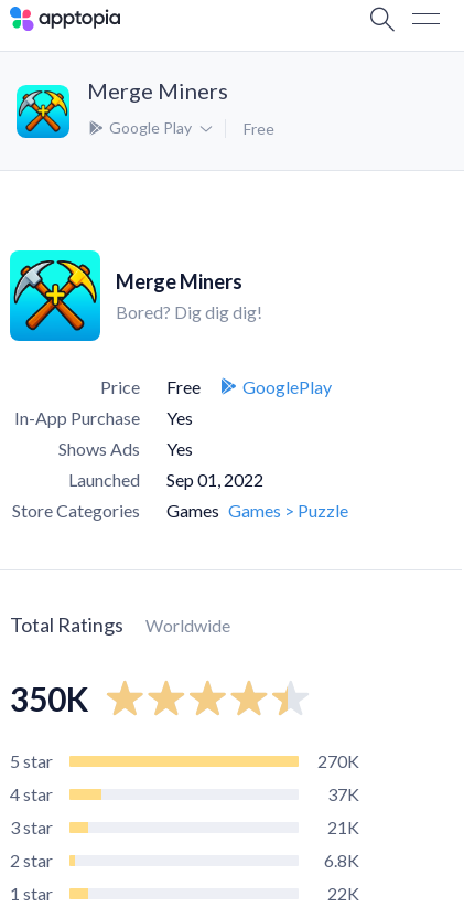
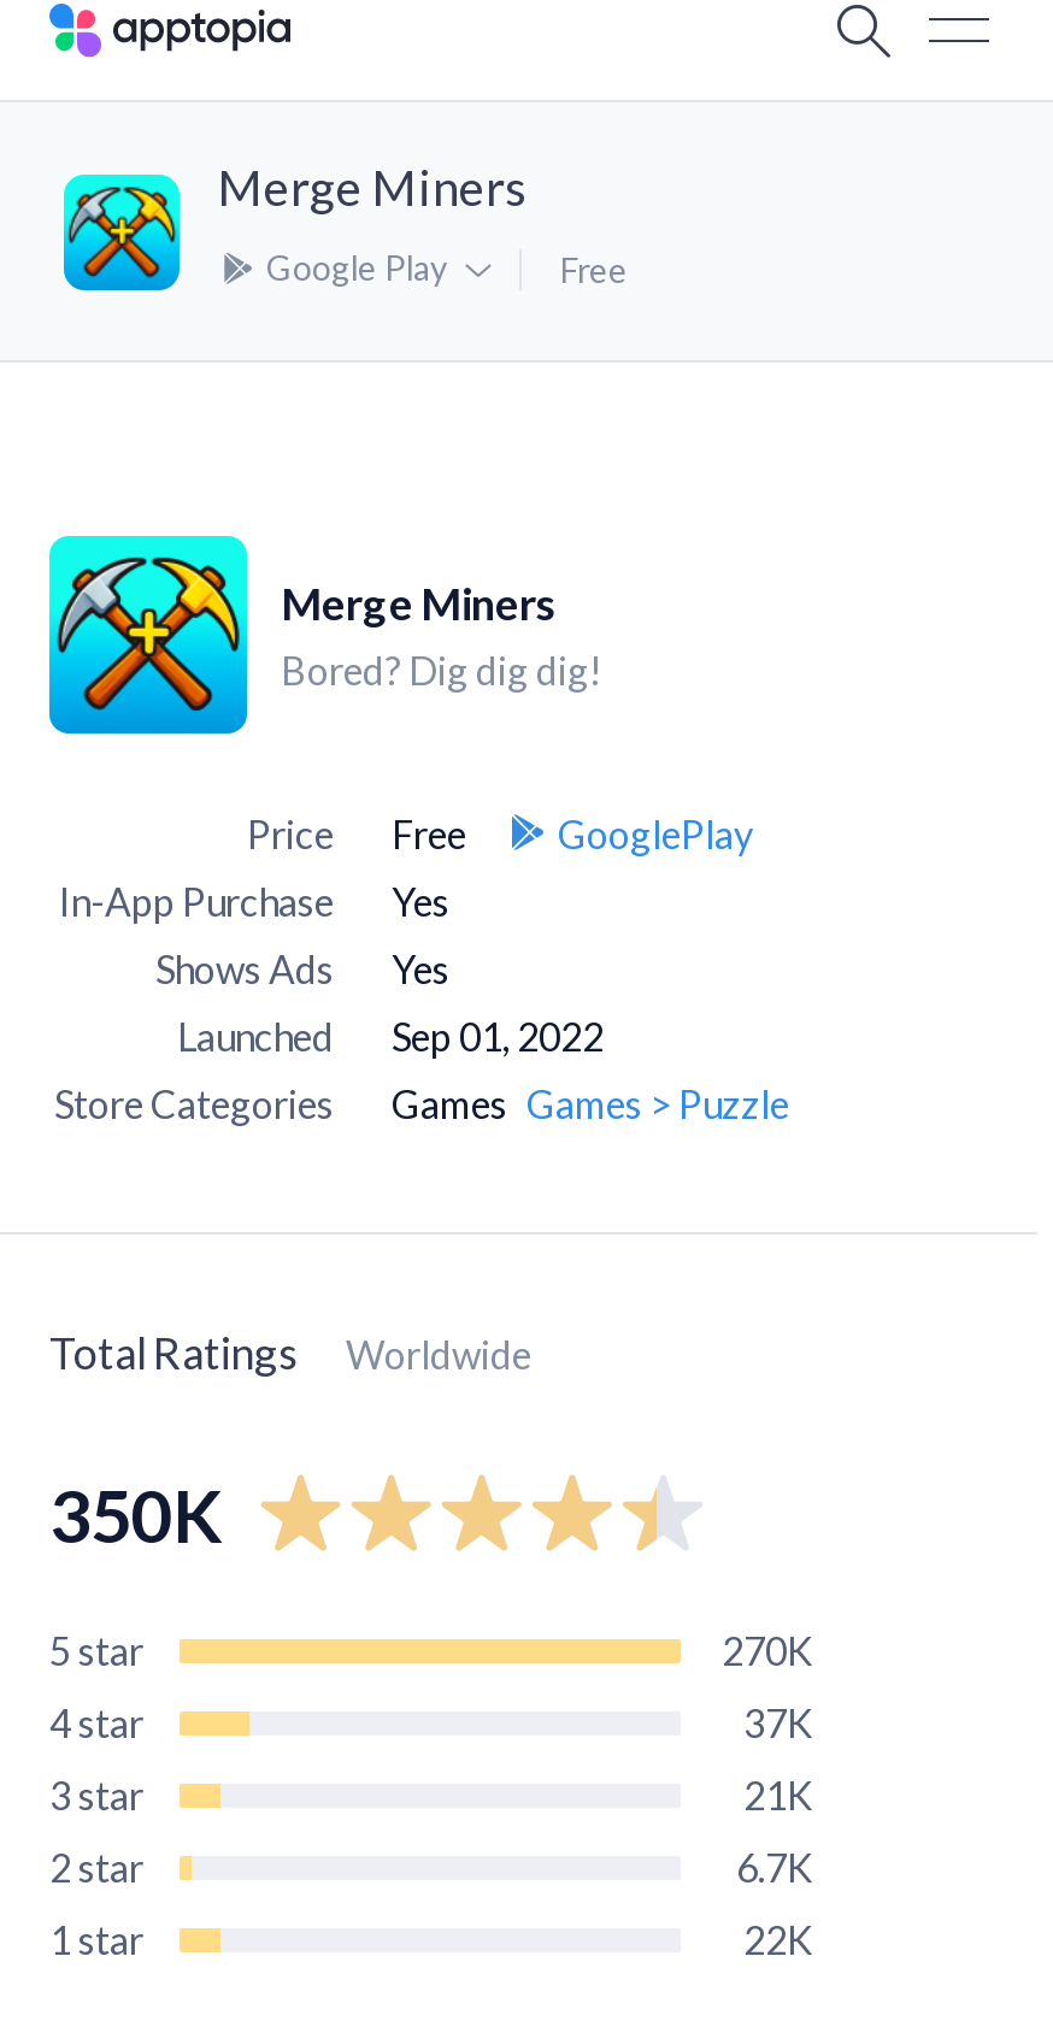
[324,850,359,871] 6.8K -> [736,1844,813,1890] 6.7K

